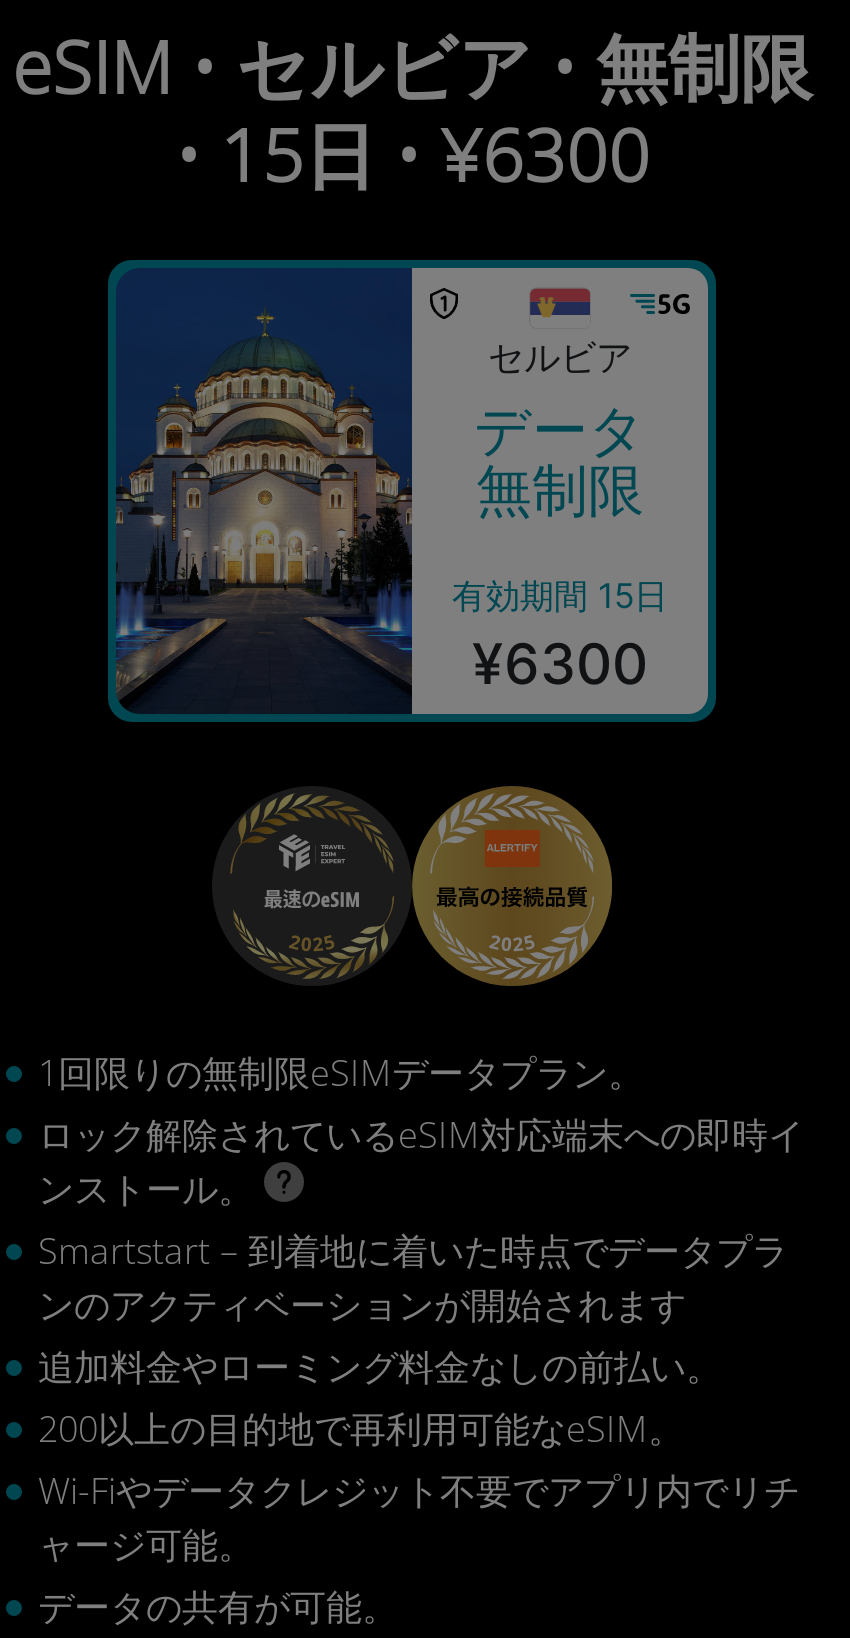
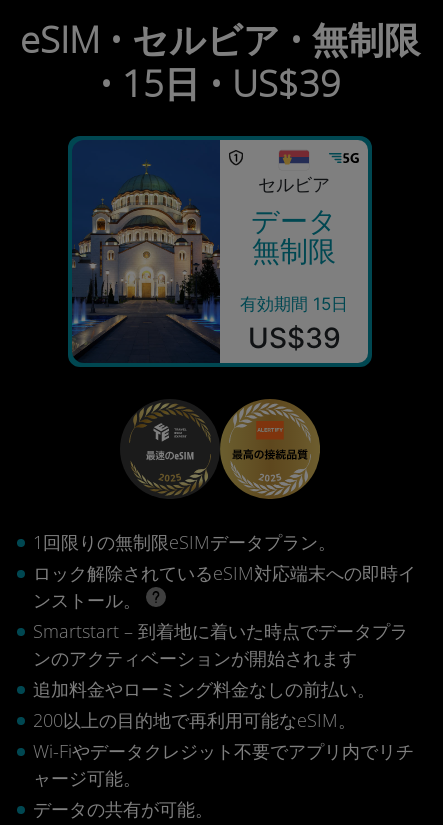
[174,106,650,204] • 15日 • ¥6300 -> [99,59,341,108] • 15日 • US$39
[472,630,648,698] ¥6300 -> [247,321,340,355] US$39

